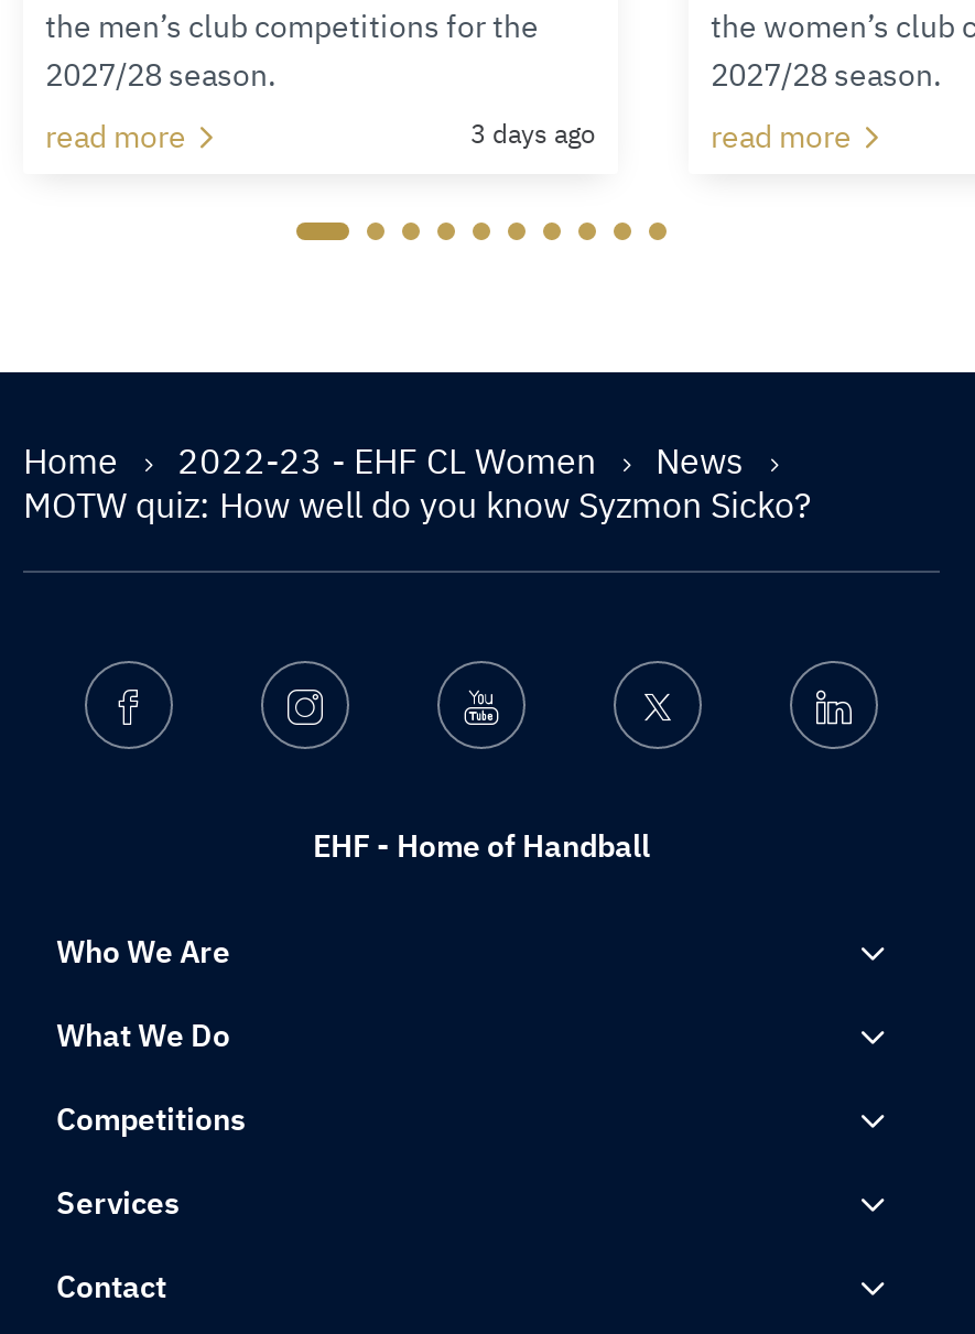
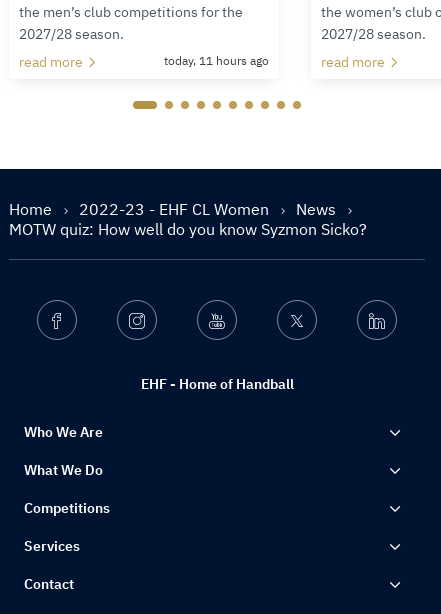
[470,117,596,150] 3 days ago -> [164,53,269,68] today, 11 hours ago

